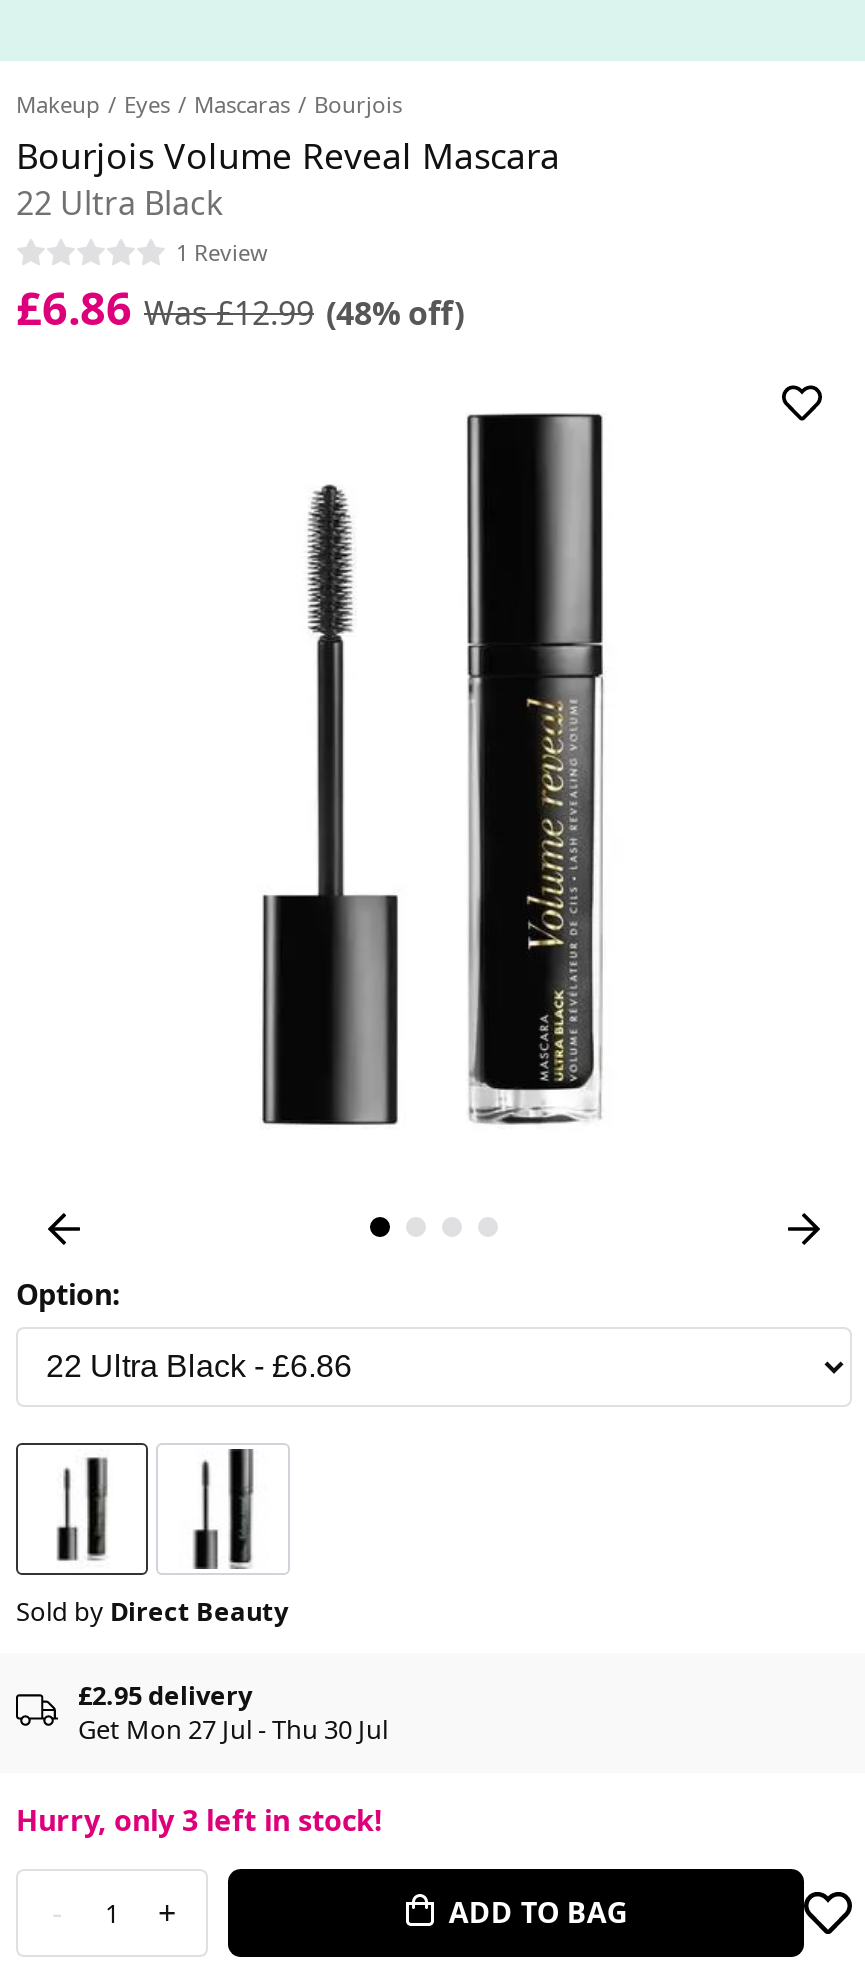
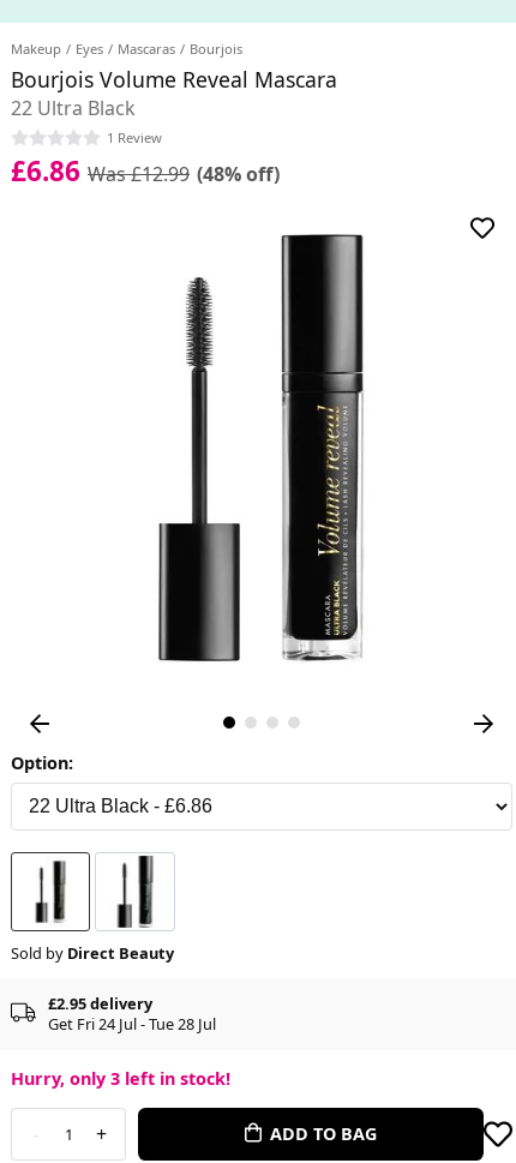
[78,1711,388,1747] Get Mon 27 Jul - Thu 30 Jul -> [48,1013,216,1034] Get Fri 24 Jul - Tue 28 Jul

